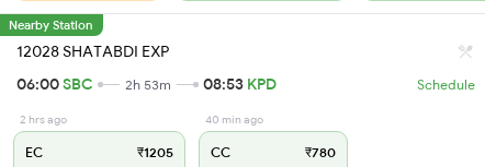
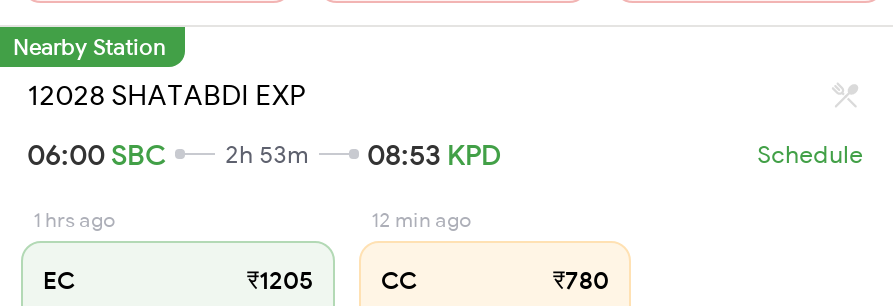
[20,113,67,127] 2 hrs ago -> [33,206,115,232] 1 hrs ago
[205,113,263,127] 40 min ago -> [371,206,471,232] 12 min ago

